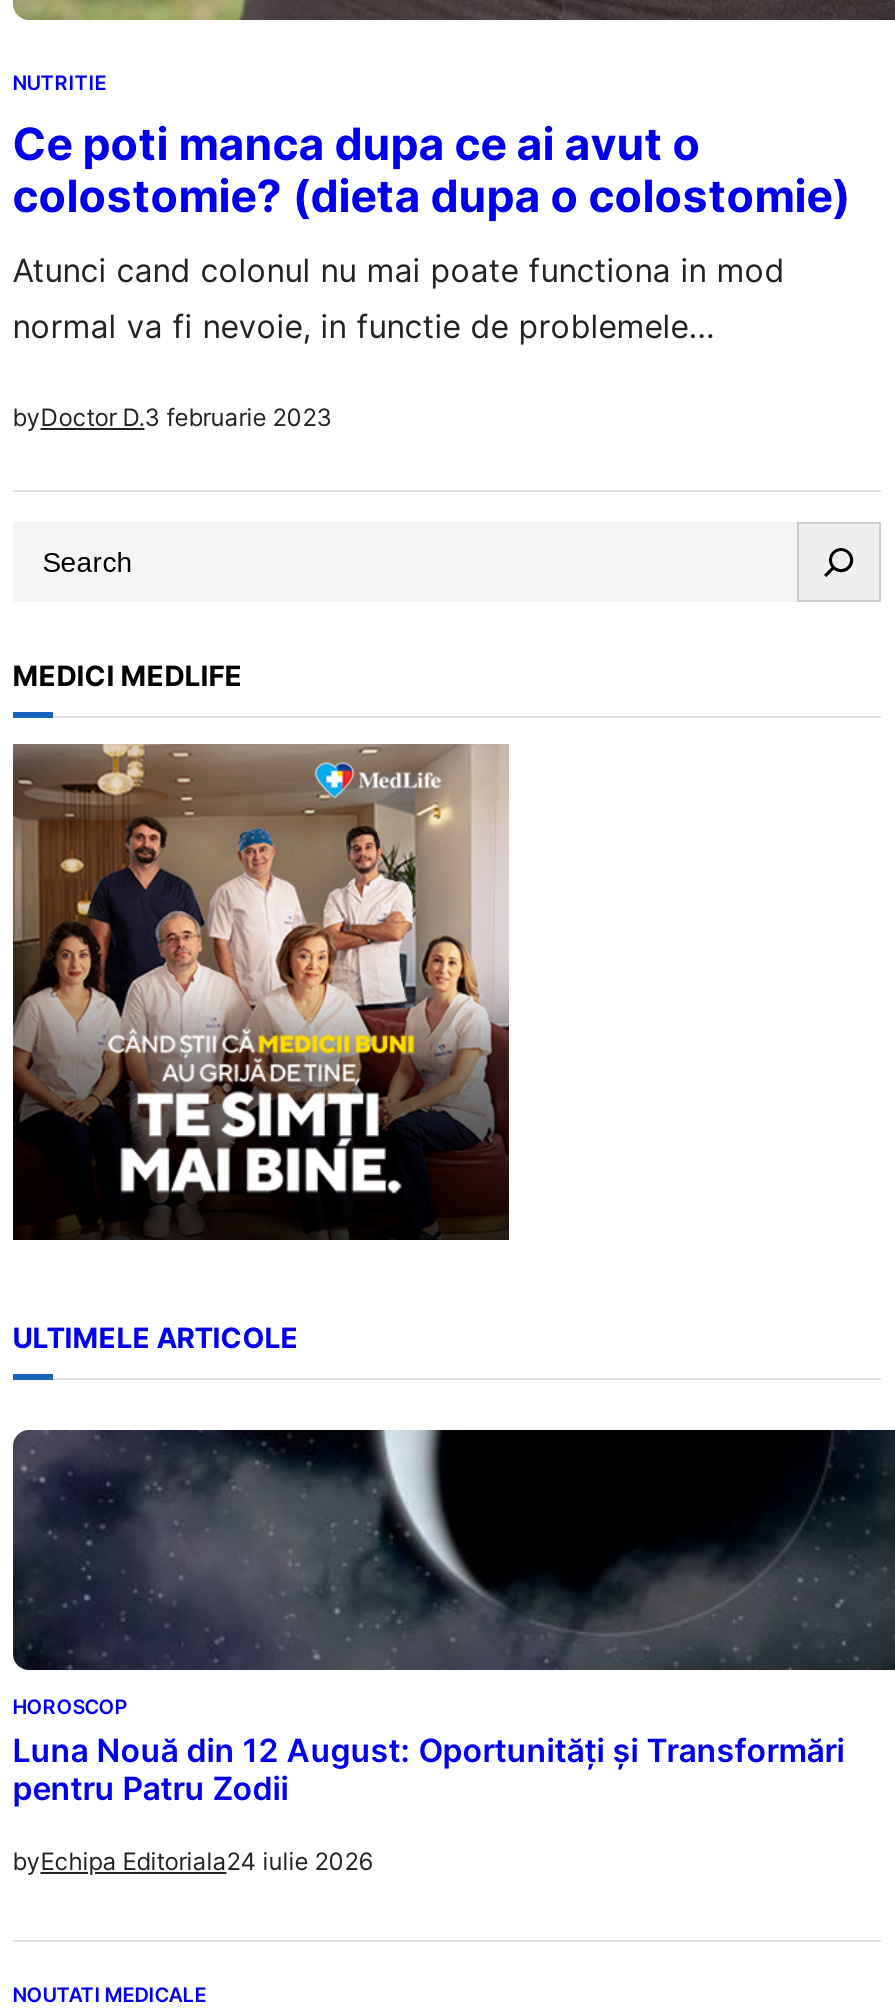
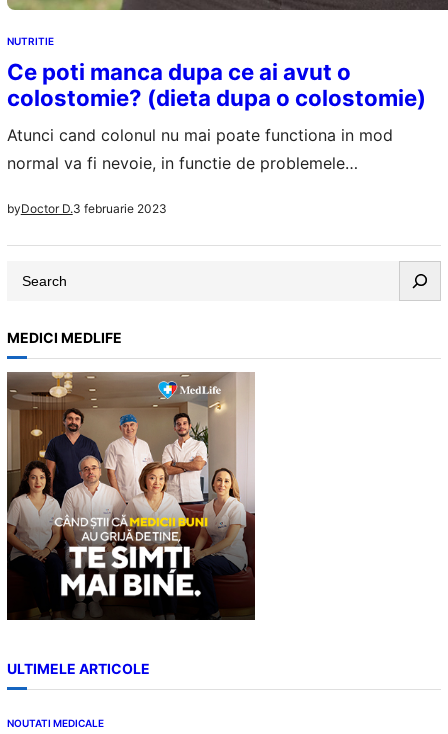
[11,1428,889,1877] [image] | HOROSCOP | Luna Nouă din 12 August: Oportunități și Transformări | pentru Patru Zodii | byEchipa Editoriala24 iulie 2026 -> none

